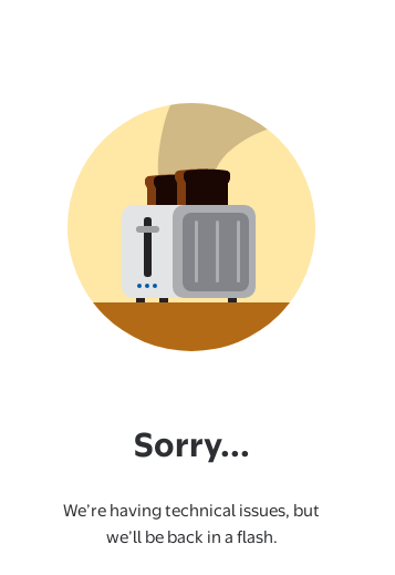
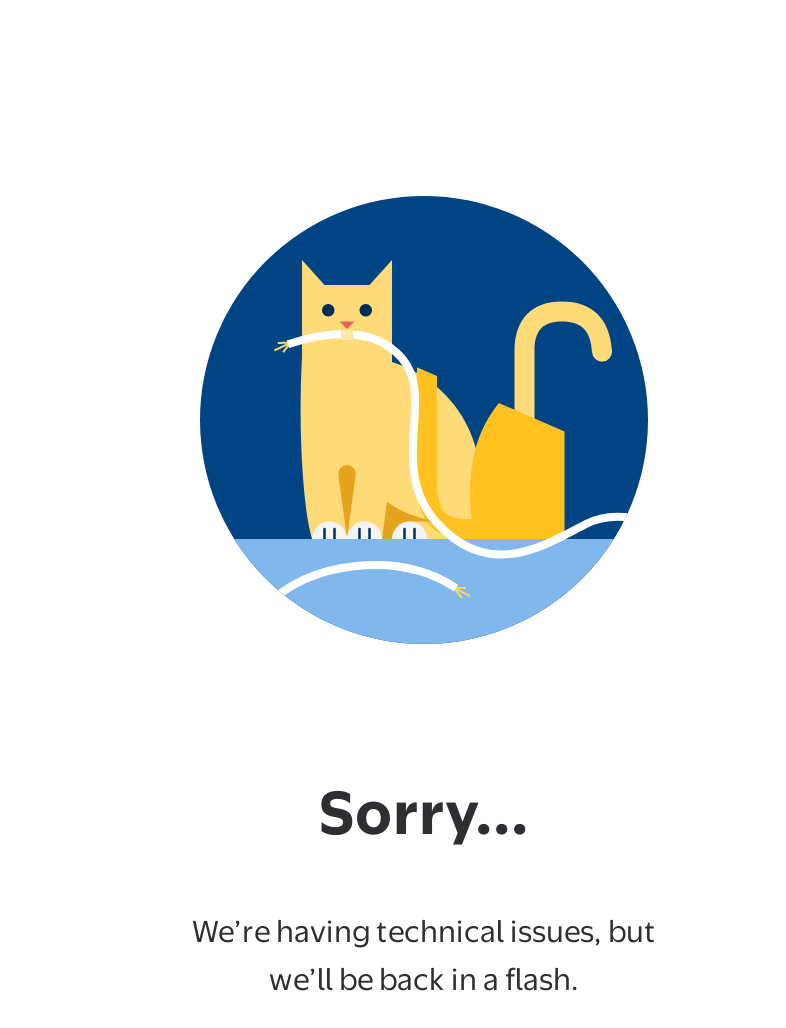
[67,102,315,352] [image] -> [198,194,650,646] [image]

